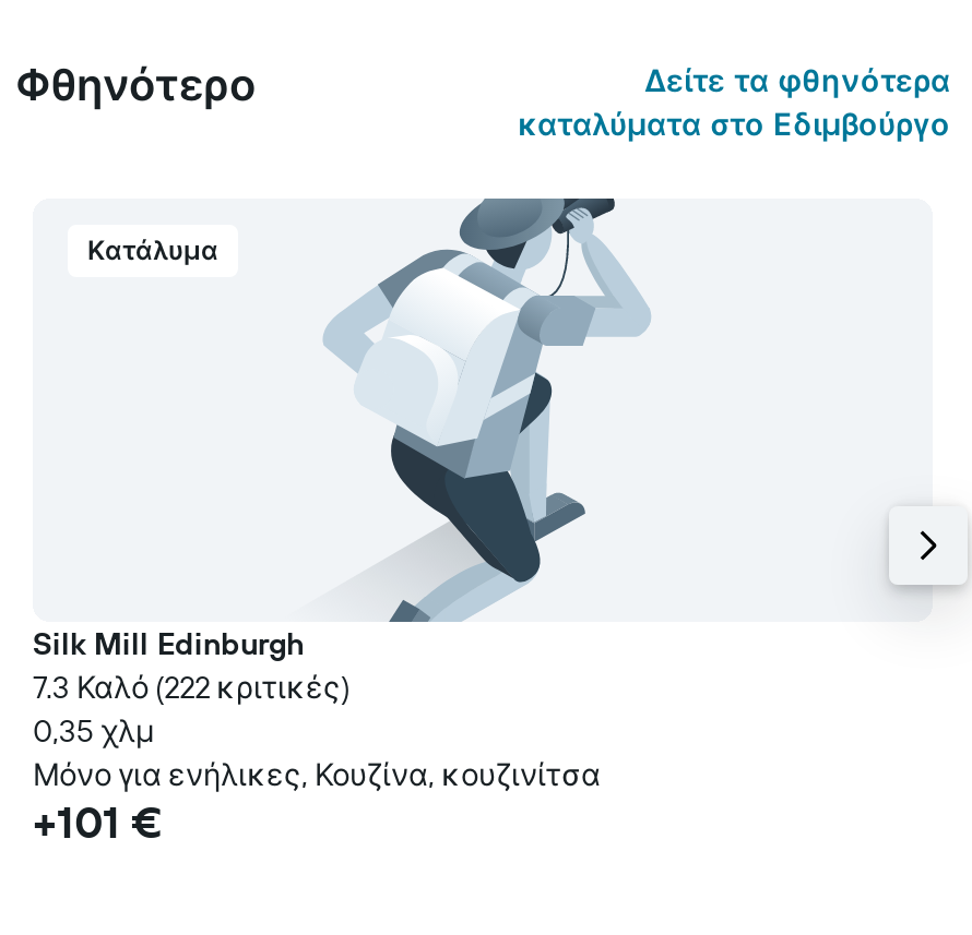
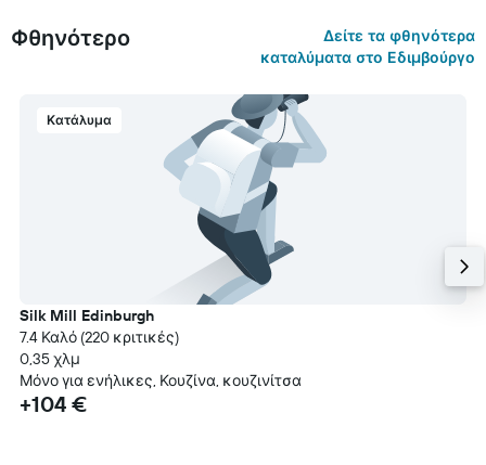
[33,668,349,707] 7.3 Καλό (222 κριτικές) -> [20,327,179,347] 7.4 Καλό (220 κριτικές)
[33,794,162,849] +101 € -> [20,390,87,417] +104 €

